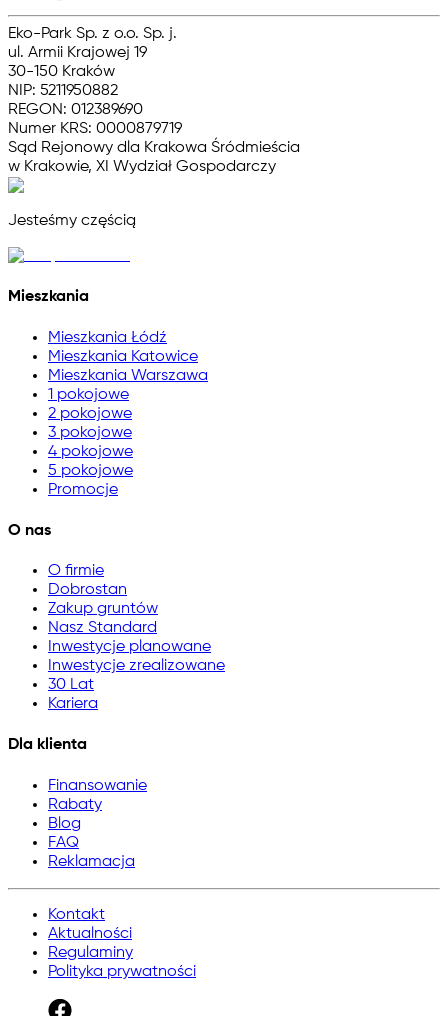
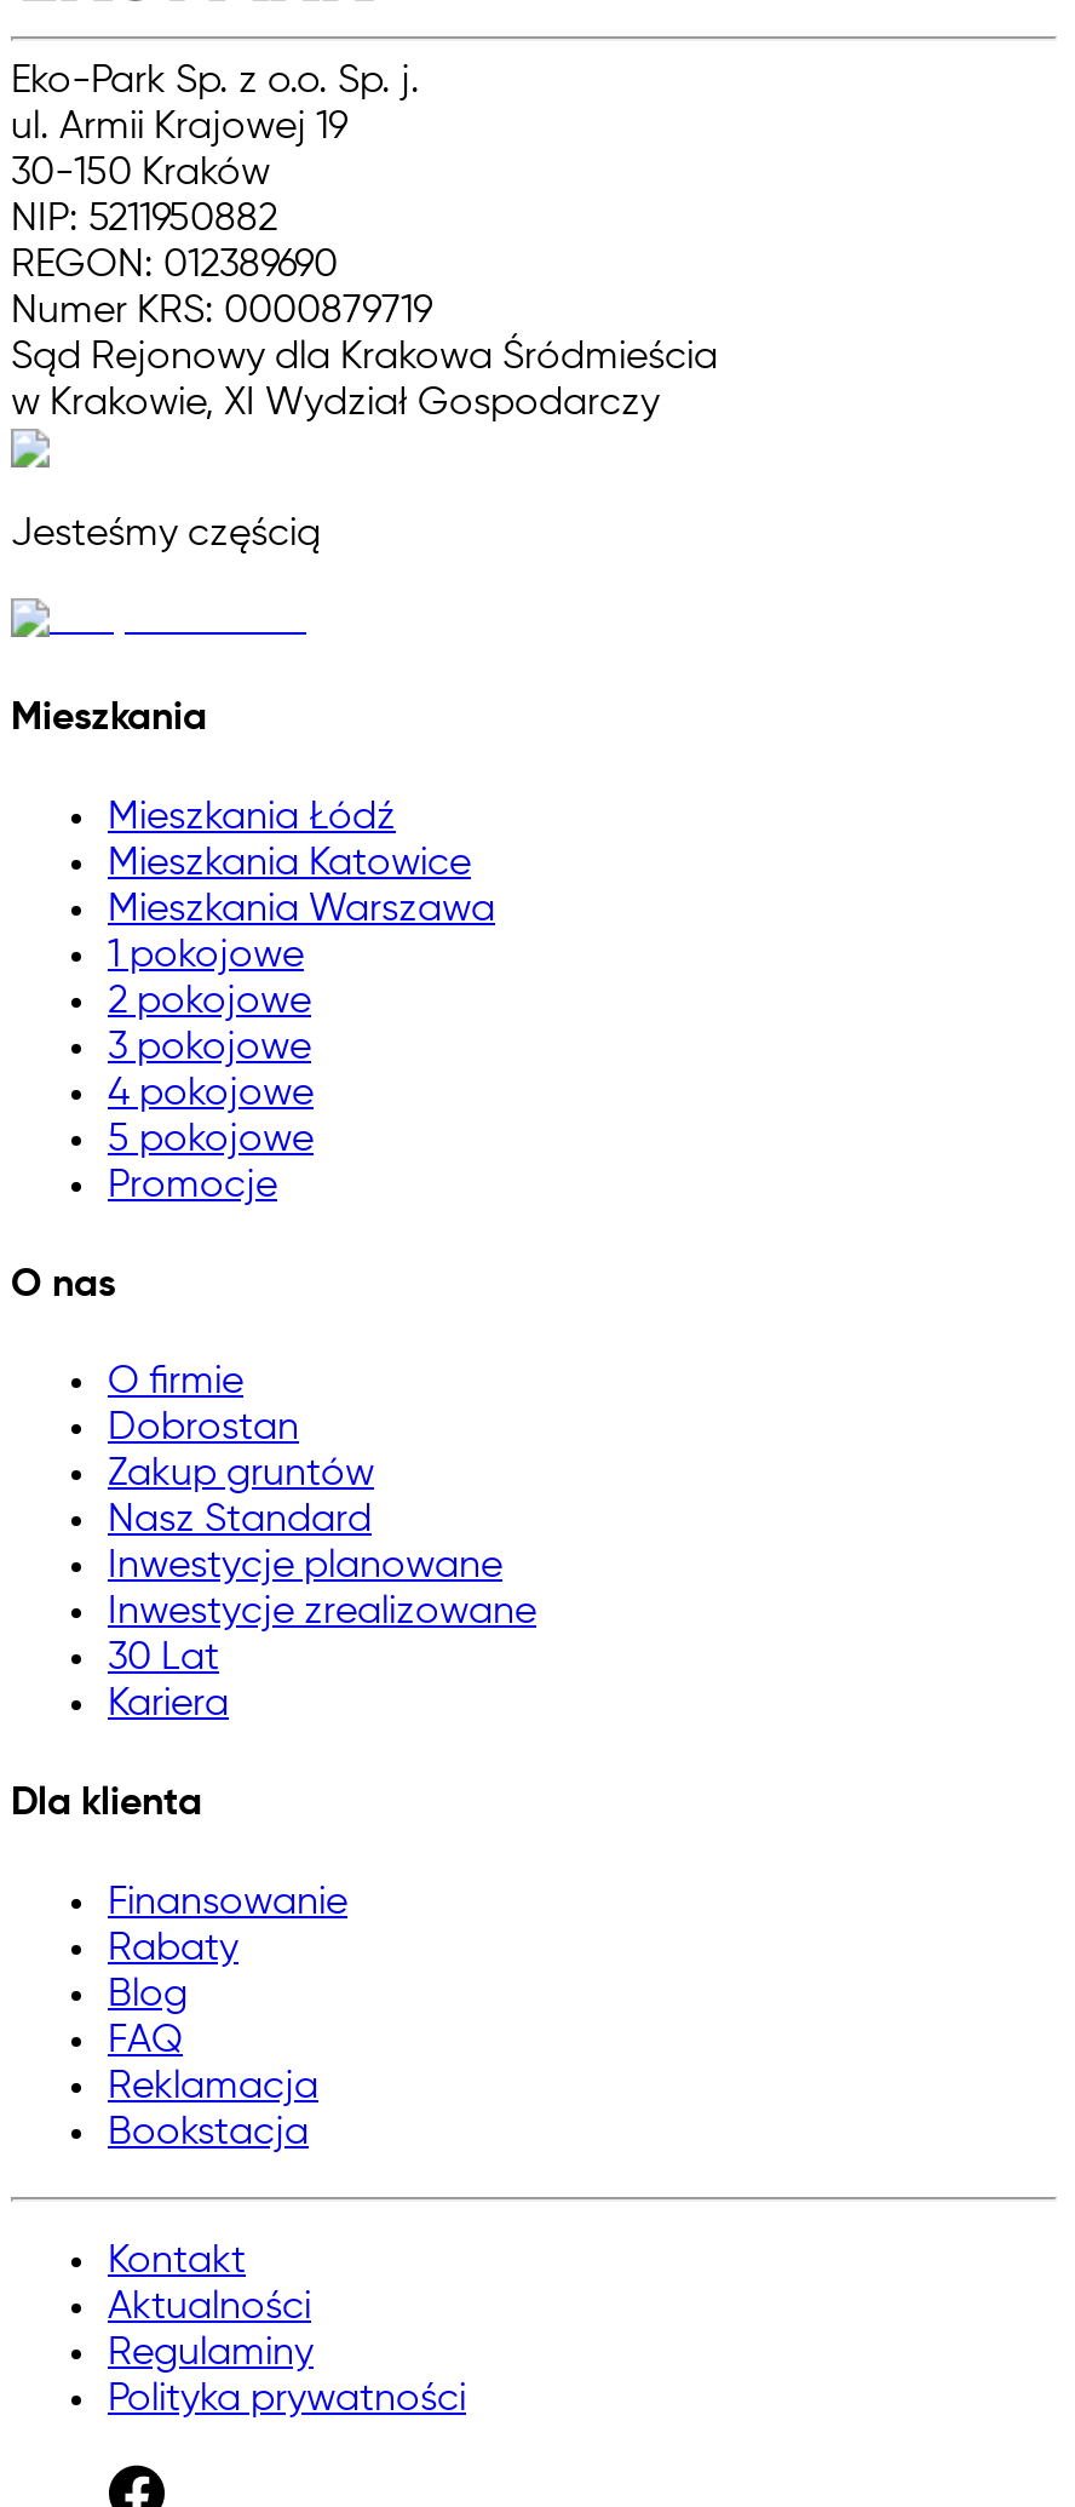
none -> [108,2114,309,2152] Bookstacja

